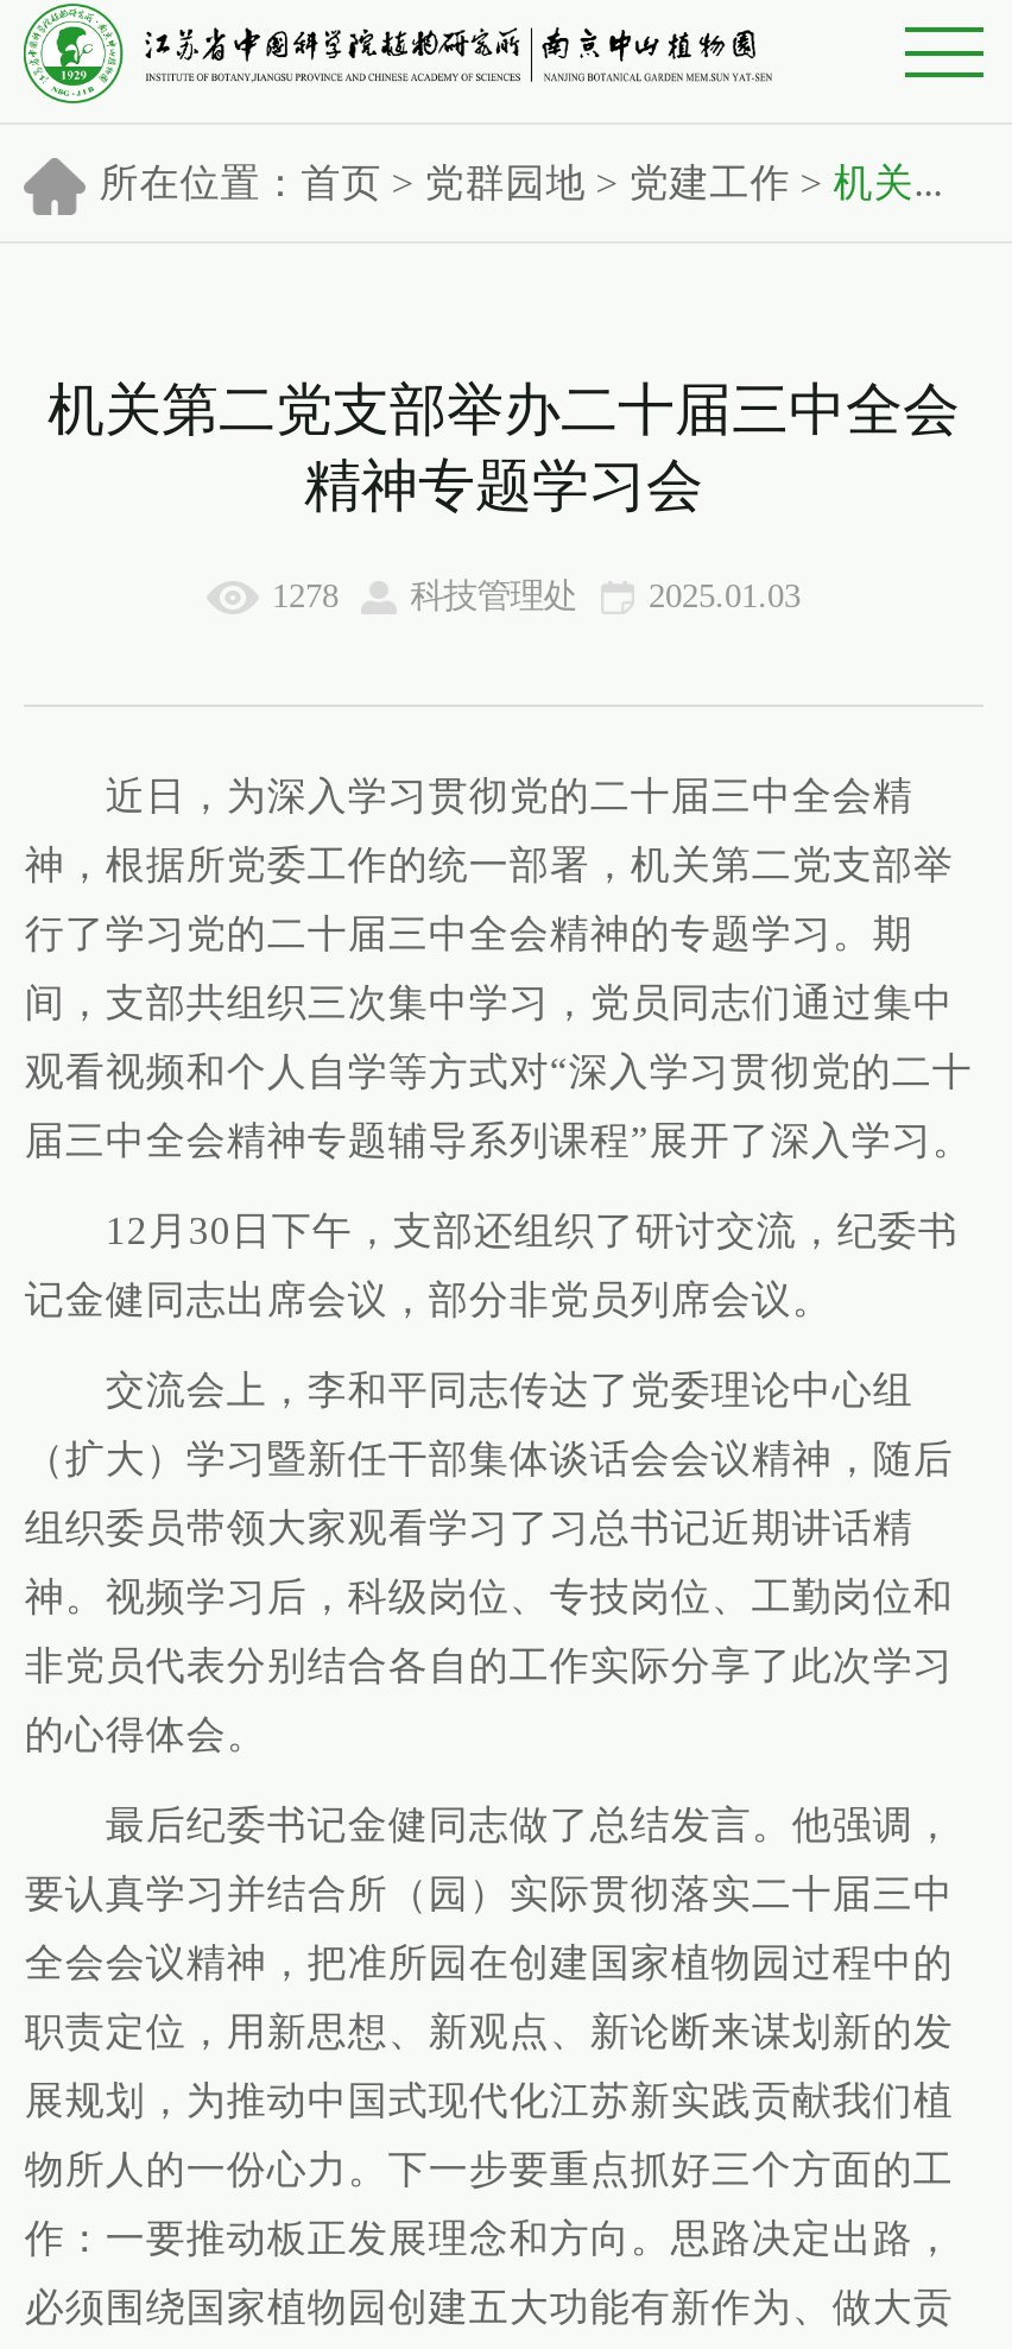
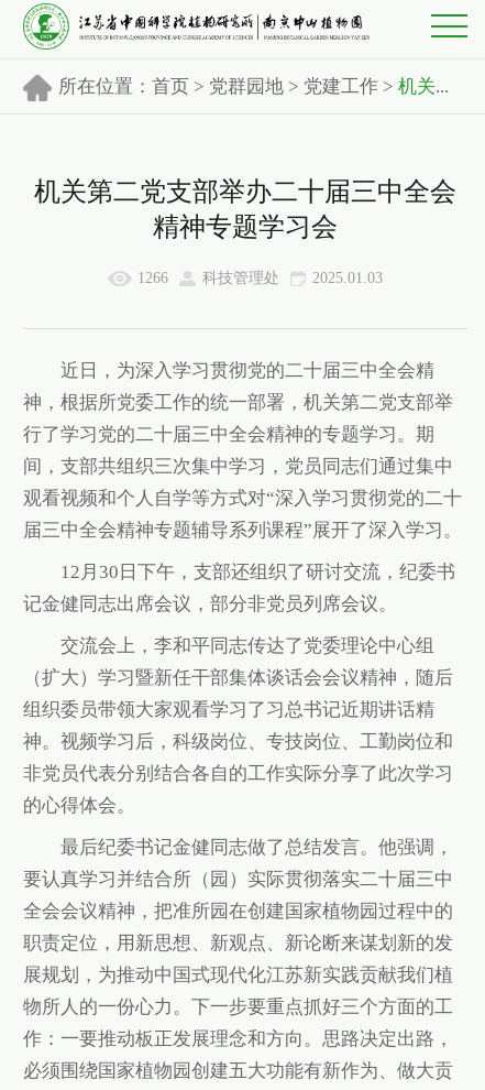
[272,579,801,617] 1278 科技管理处 2025.01.03 -> [138,270,383,287] 1266 科技管理处 2025.01.03

